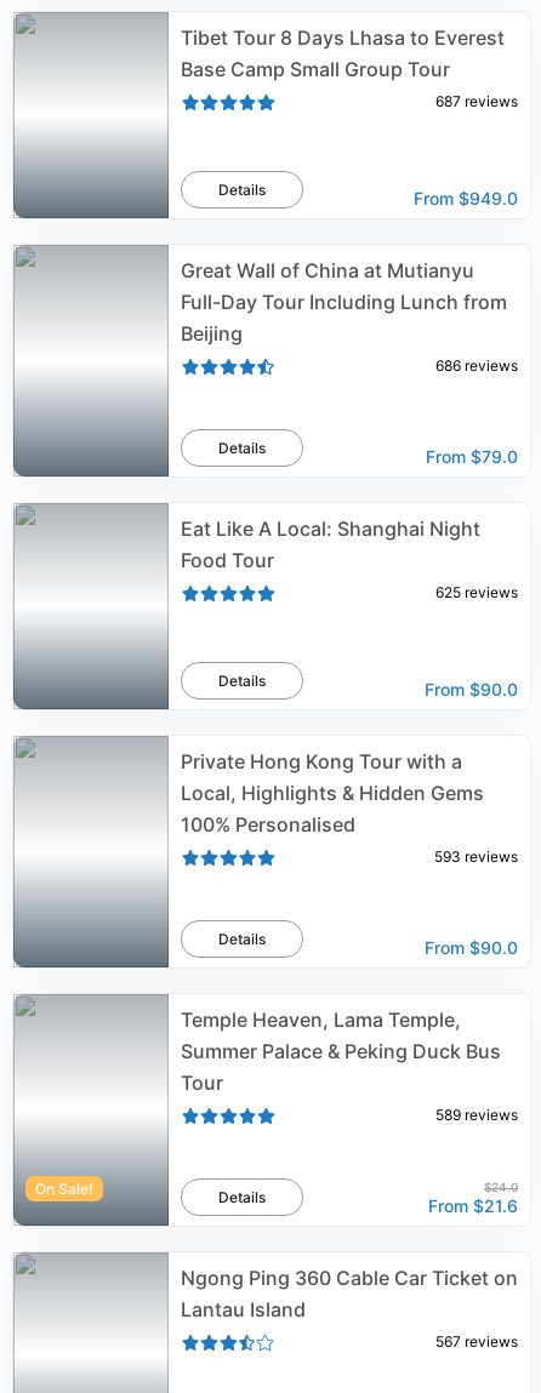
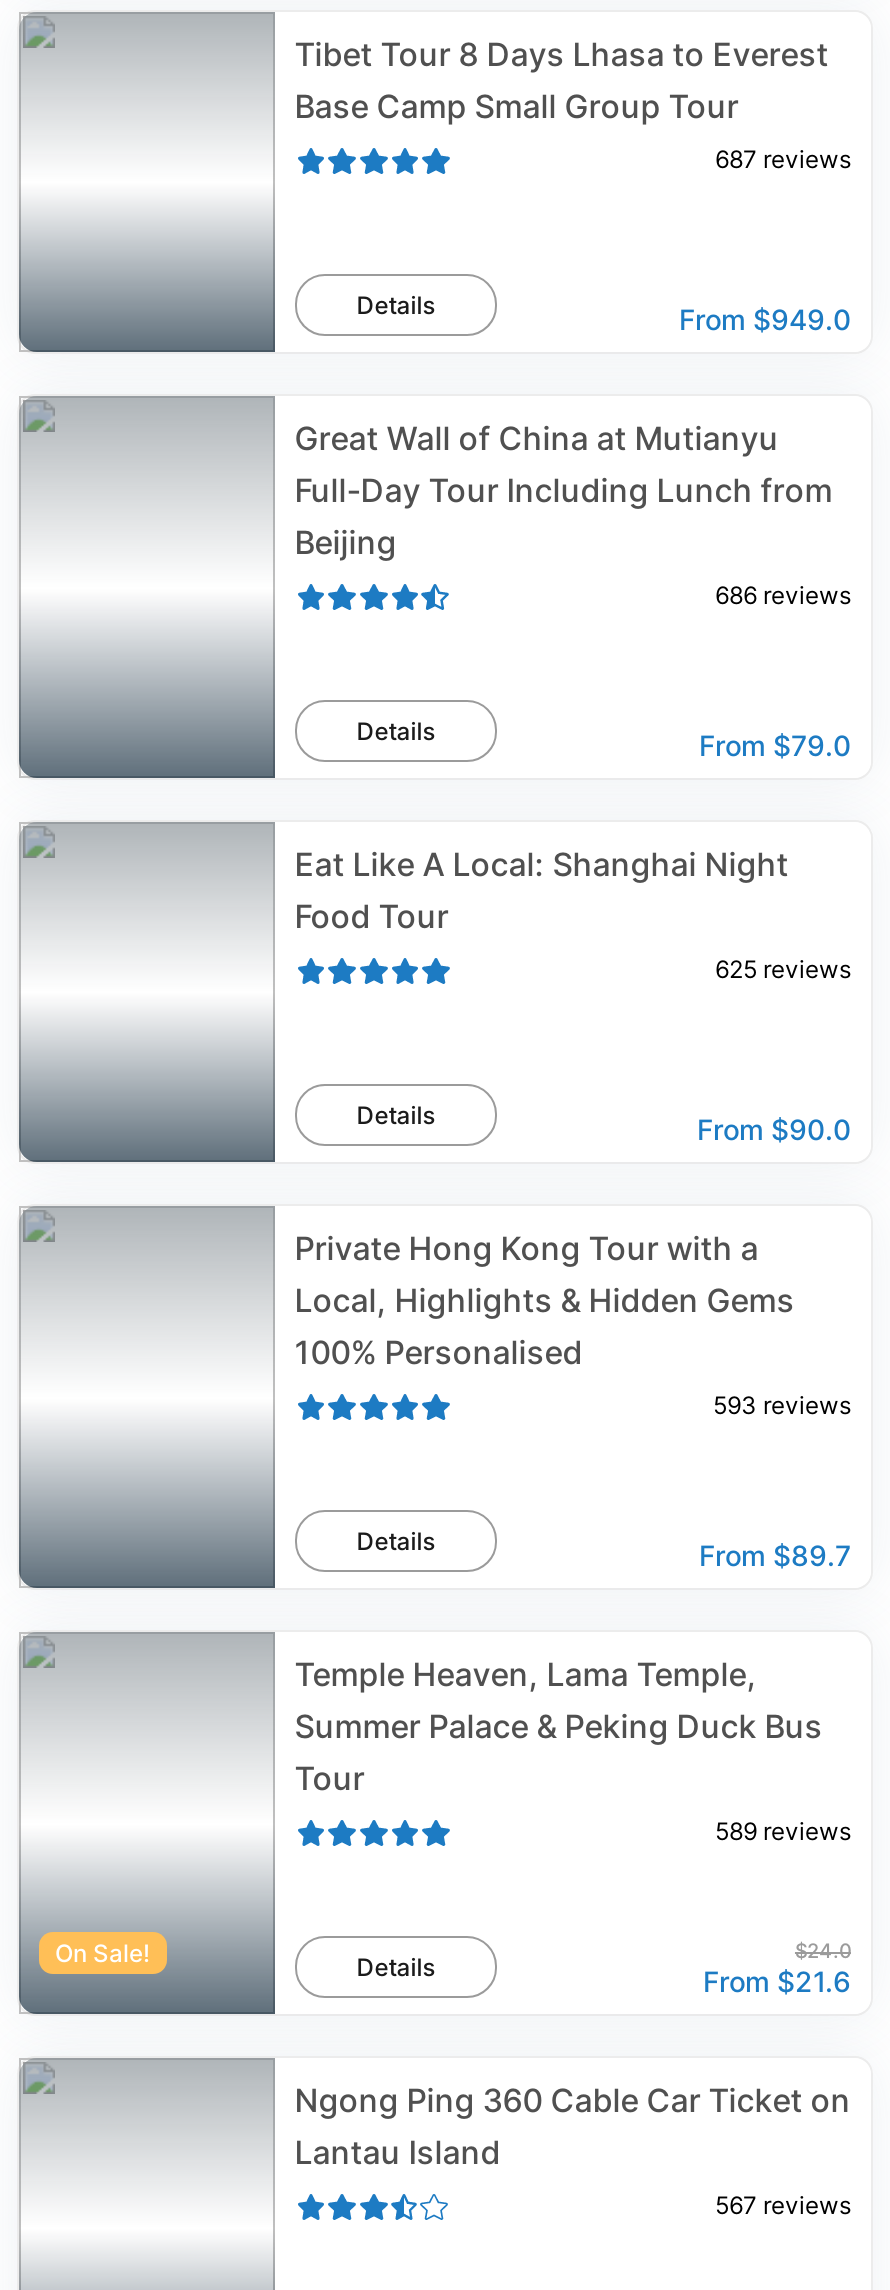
[425,937,518,958] From $90.0 -> [699,1538,851,1572] From $89.7

